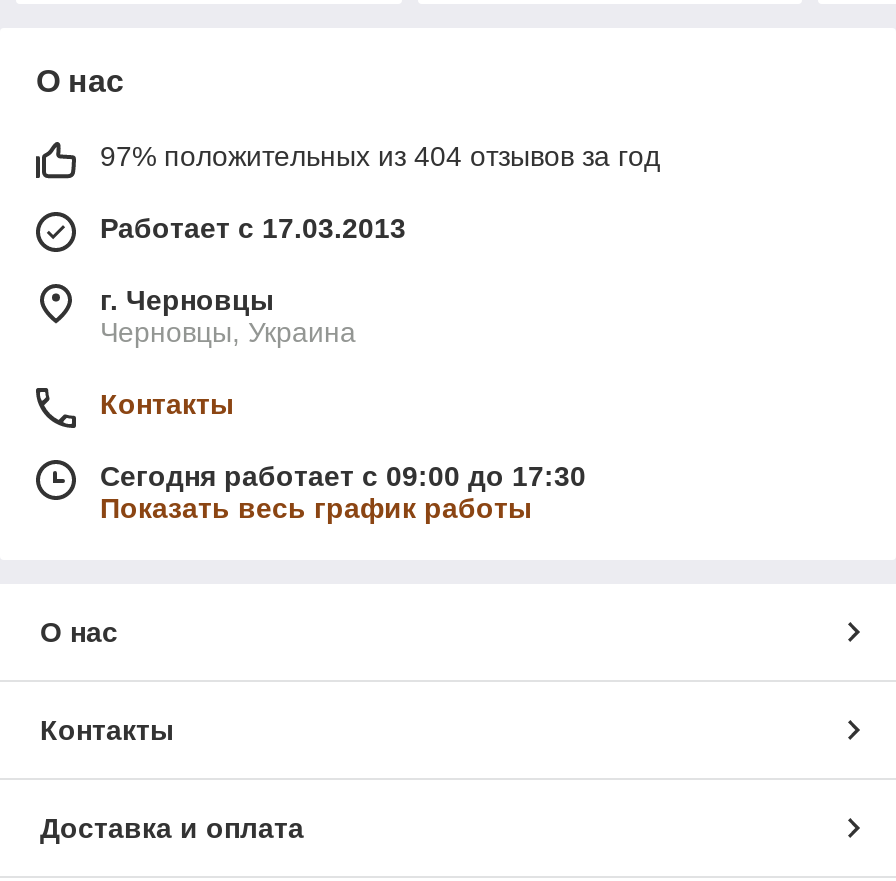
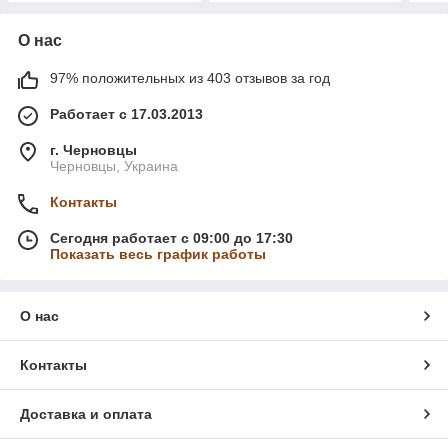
[100,139,660,171] 97% положительных из 404 отзывов за год -> [50,70,330,86] 97% положительных из 403 отзывов за год

